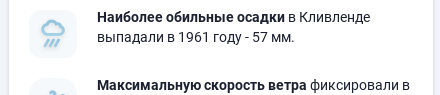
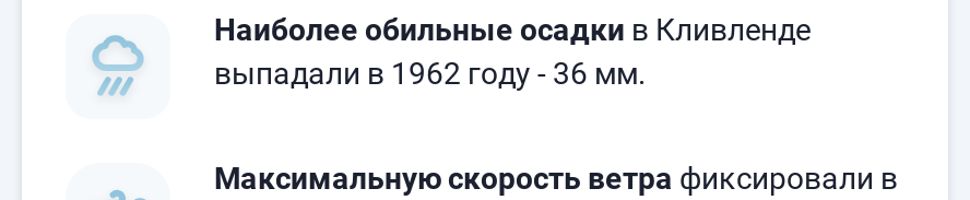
[97,29,295,45] выпадали в 1961 году - 57 мм. -> [214,56,647,91] выпадали в 1962 году - 36 мм.

